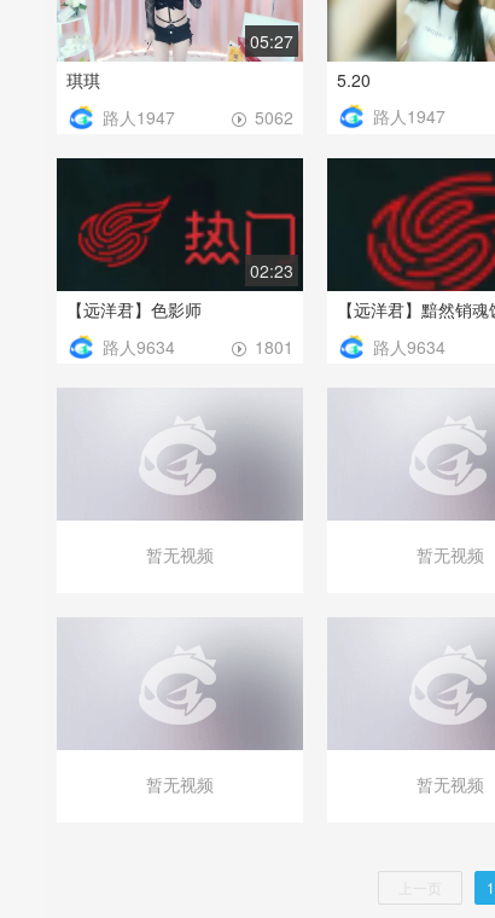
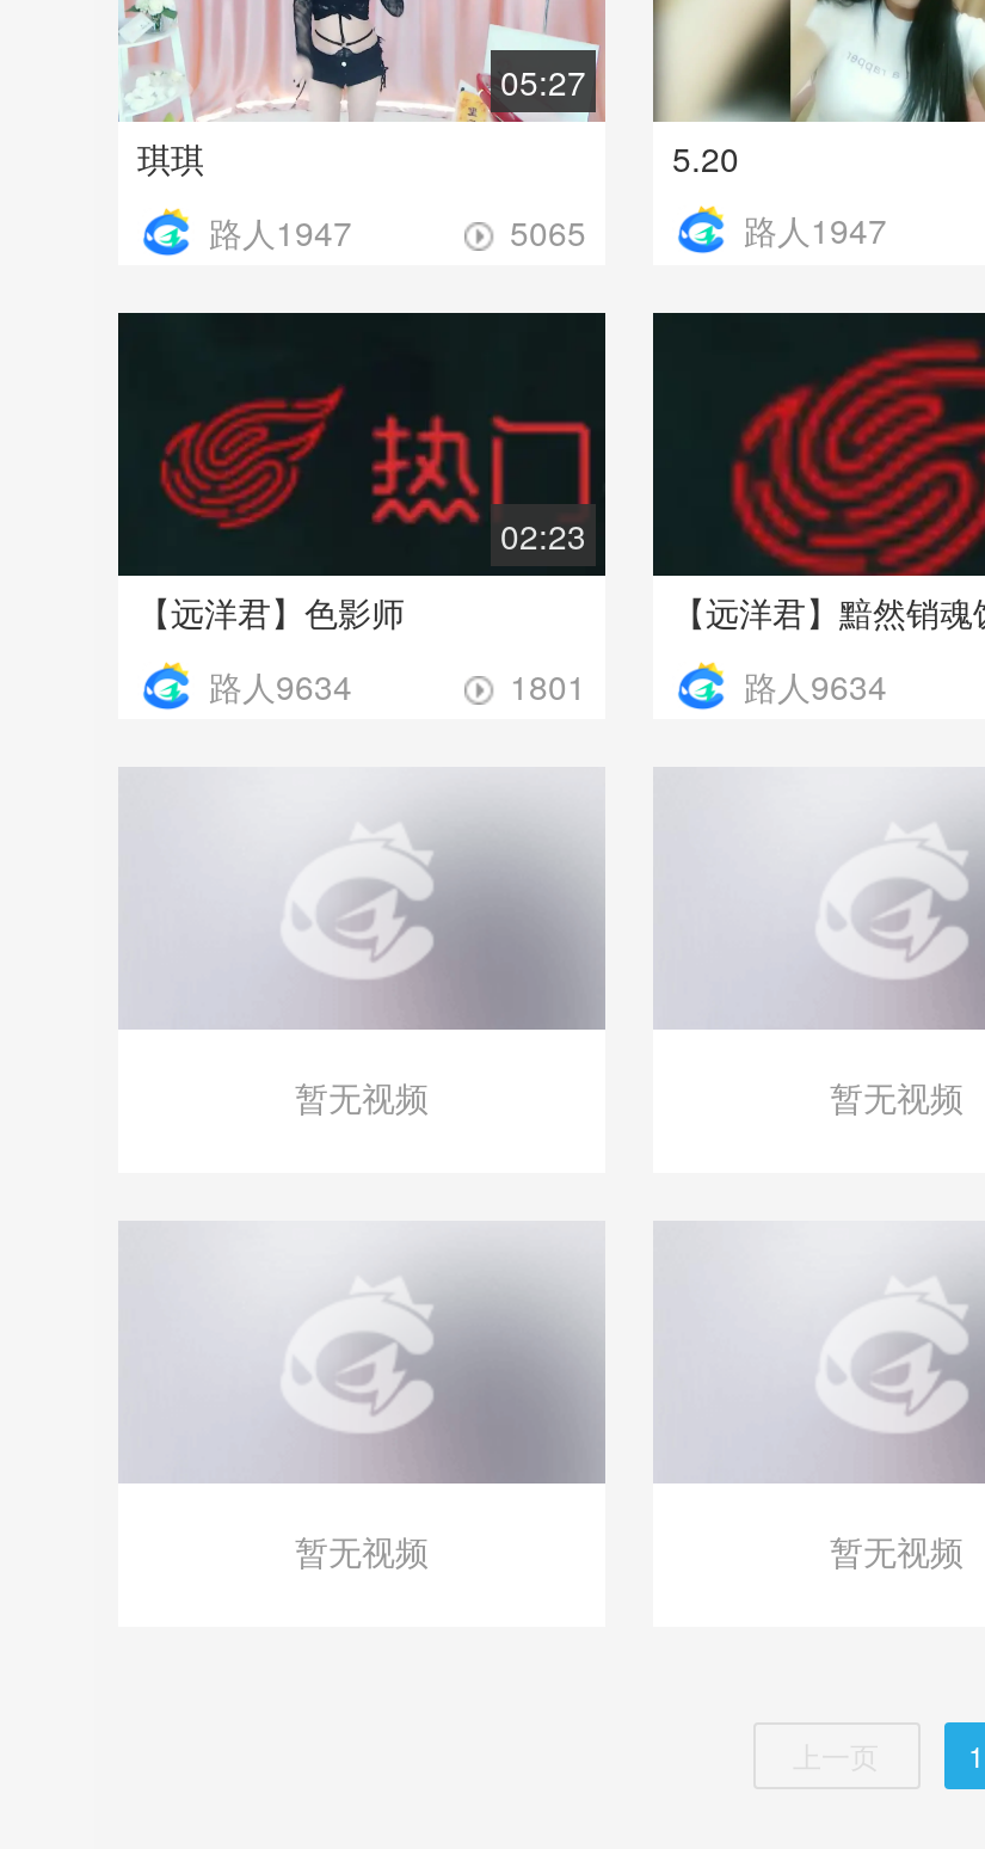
[250,104,293,129] 5062 -> [500,207,586,254] 5065

